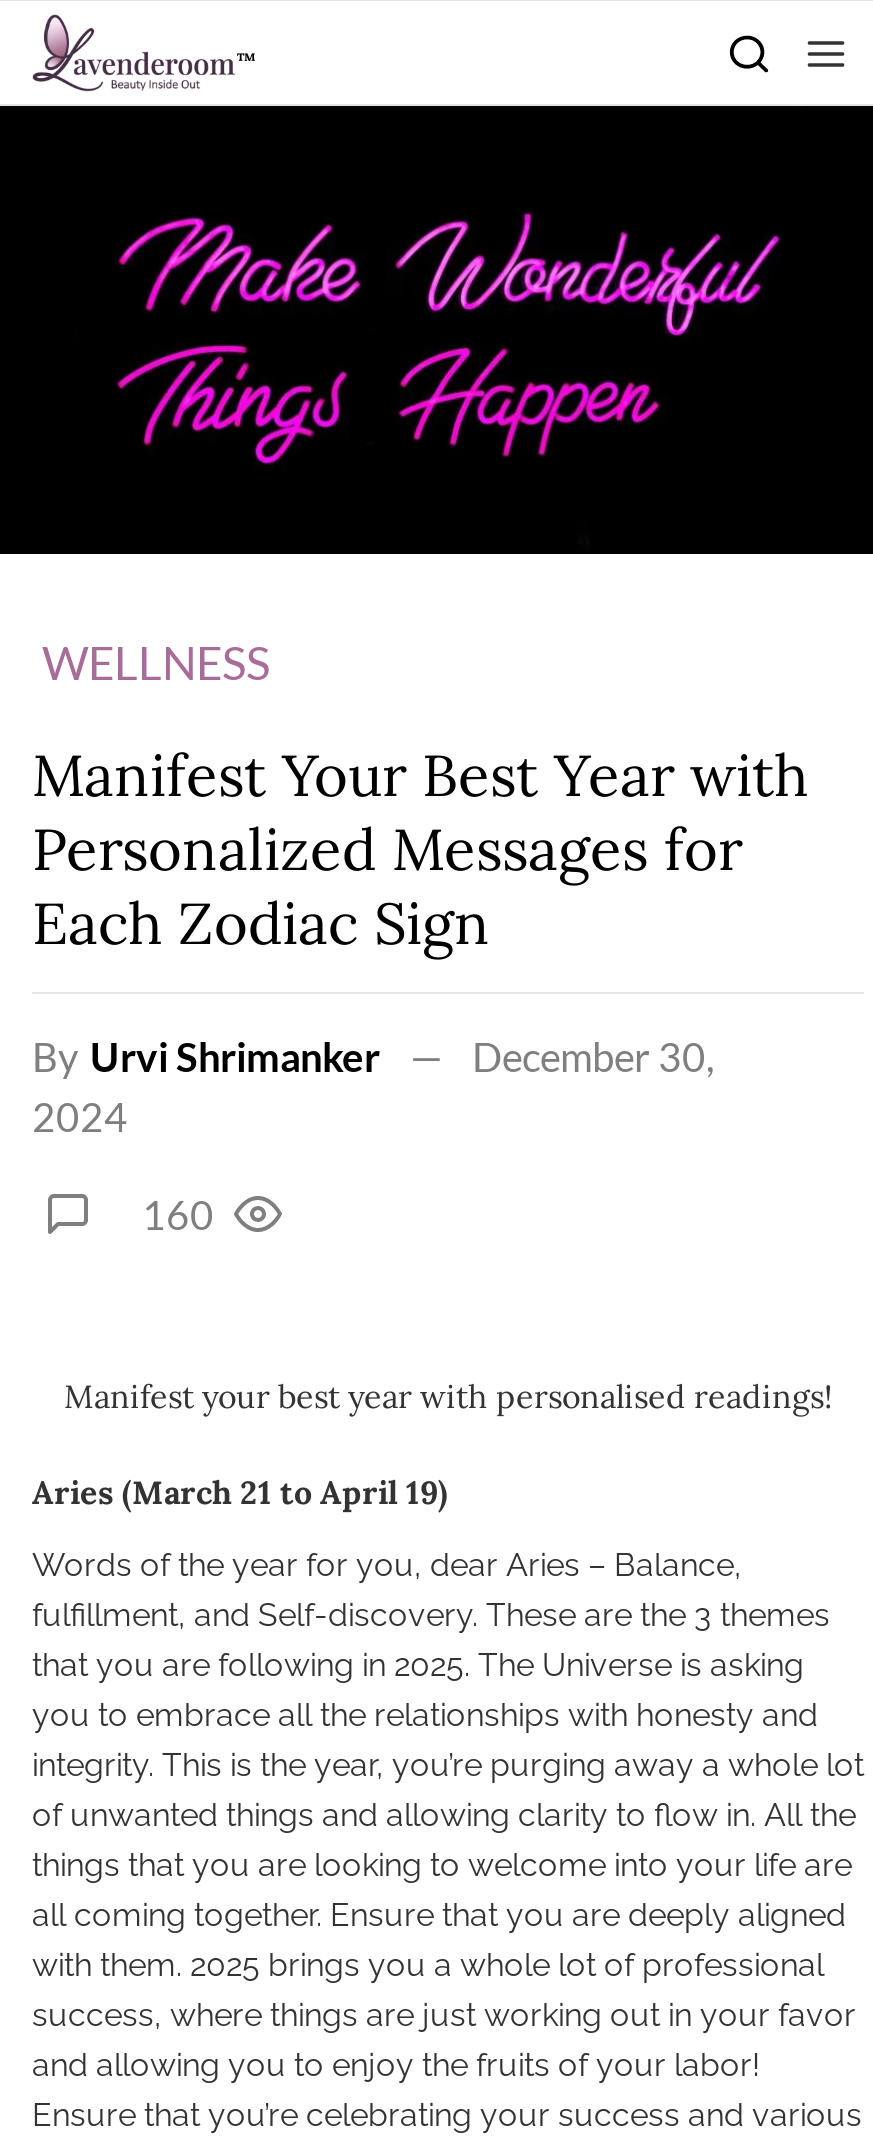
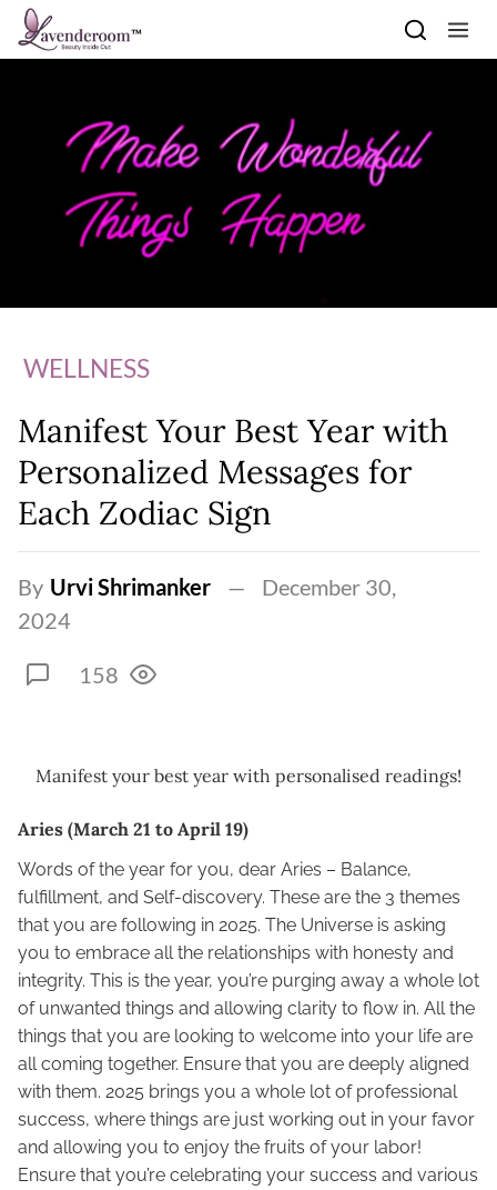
[142,1191,214,1239] 160 -> [79,661,119,688] 158

